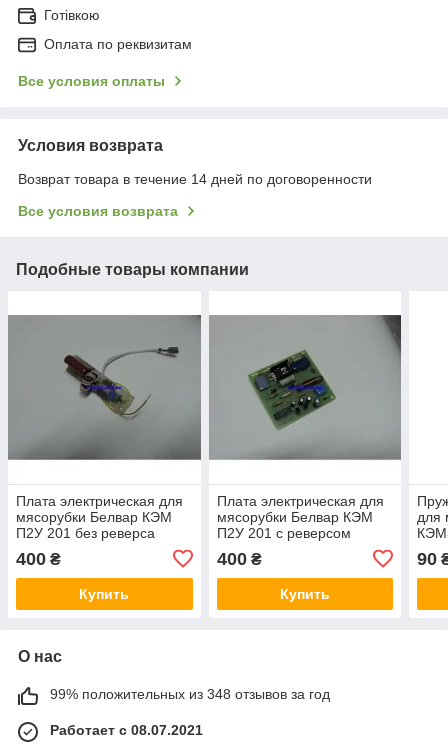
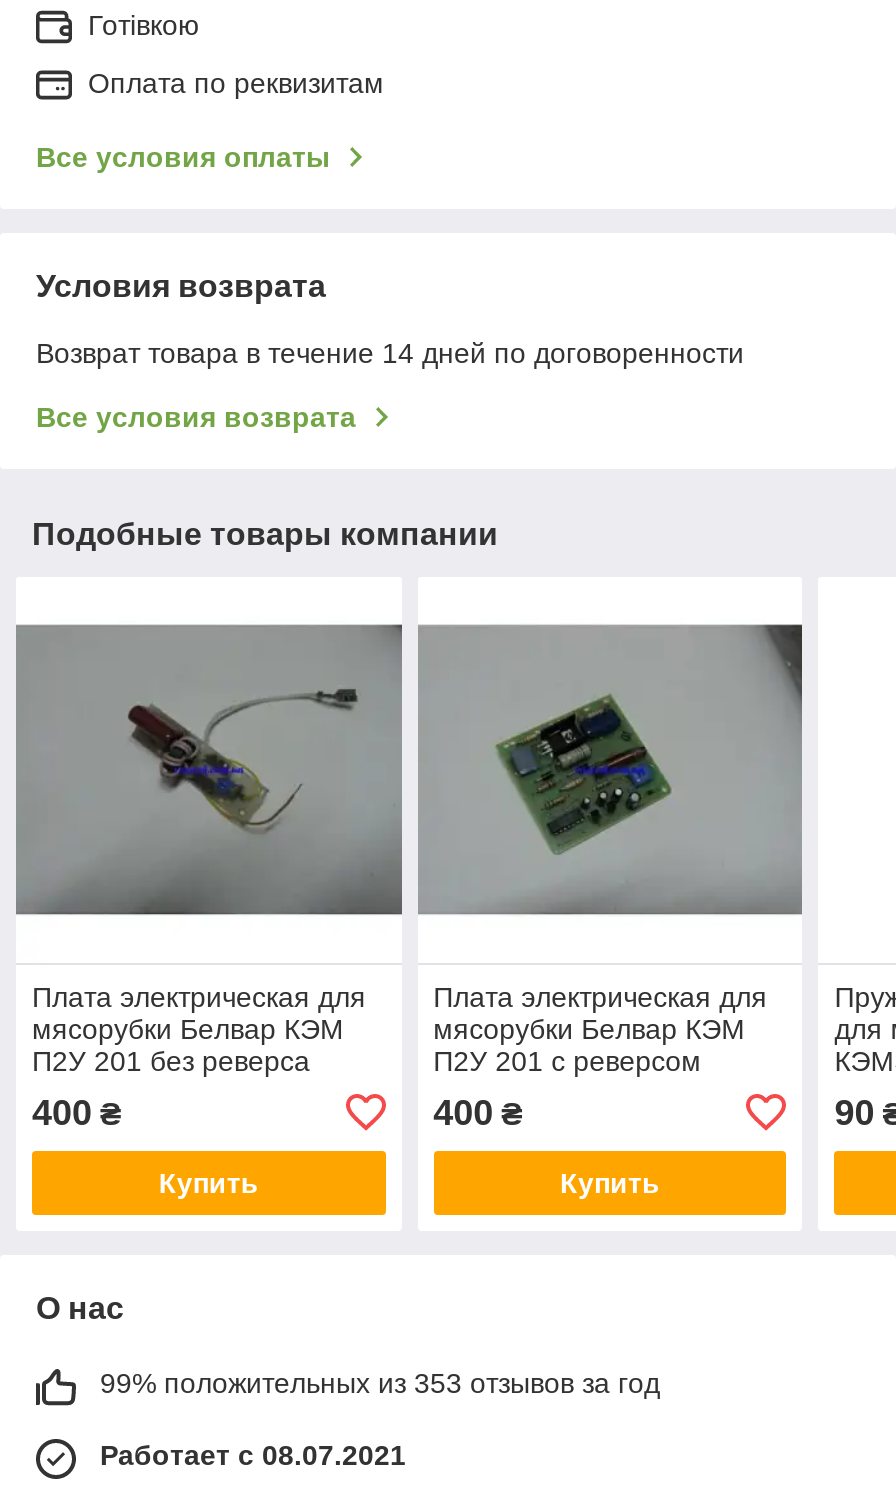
[50,686,330,702] 99% положительных из 348 отзывов за год -> [100,1367,660,1399] 99% положительных из 353 отзывов за год

